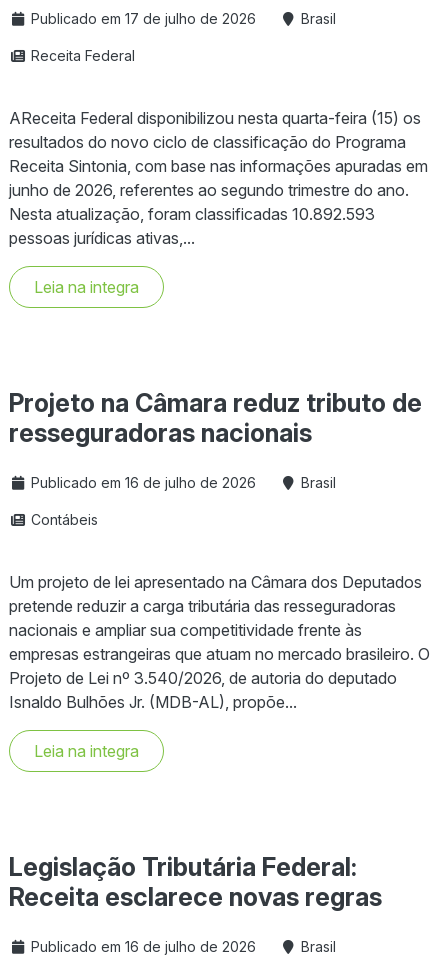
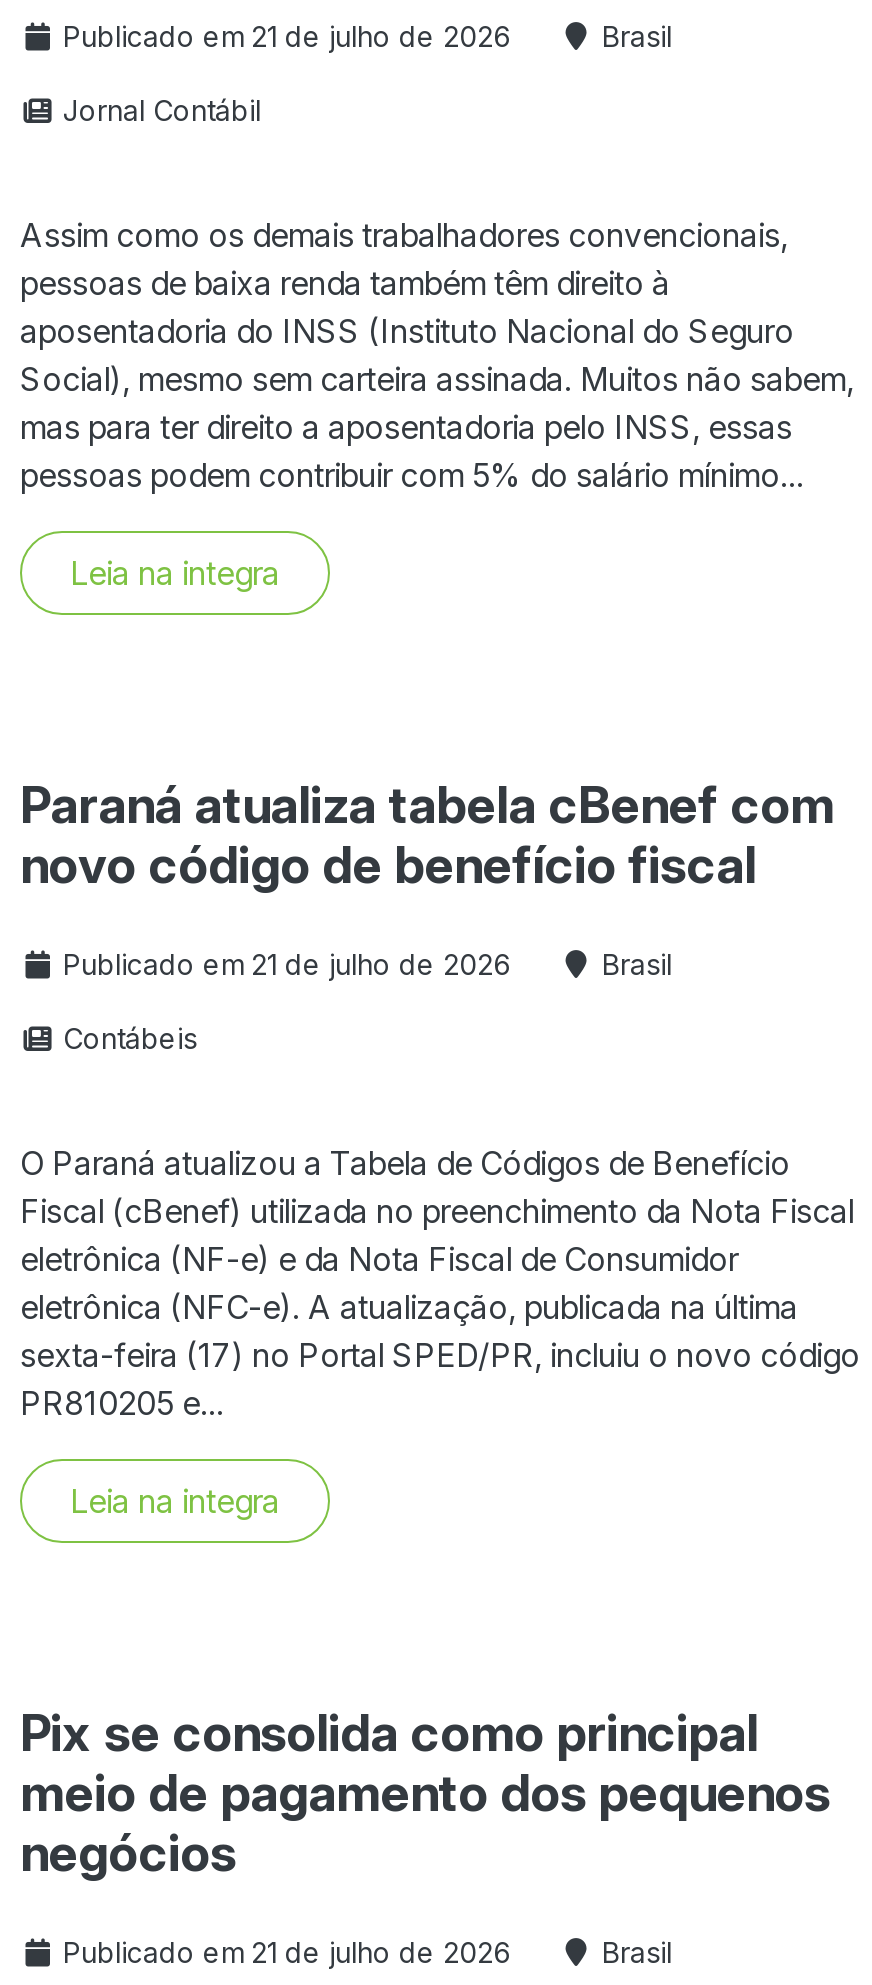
[26,10,255,27] Publicado em 17 de julho de 2026 -> [55,19,511,53] Publicado em 21 de julho de 2026
[26,47,134,64] Receita Federal -> [55,93,261,127] Jornal Contábil
[9,108,428,248] AReceita Federal disponibilizou nesta quarta-feira (15) os | resultados do novo ciclo de classificação do Programa | Receita Sintonia, com base nas informações apuradas em | junho de 2026, referentes ao segundo trimestre do ano. | Nesta atualização, foram classificadas 10.892.593 | pessoas jurídicas ativas,... -> [20,215,854,495] Assim como os demais trabalhadores convencionais, | pessoas de baixa renda também têm direito à | aposentadoria do INSS (Instituto Nacional do Seguro | Social), mesmo sem carteira assinada. Muitos não sabem, | mas para ter direito a aposentadoria pelo INSS, essas | pessoas podem contribuir com 5% do salário mínimo...
[9,388,422,448] Projeto na Câmara reduz tributo de | resseguradoras nacionais -> [20,775,834,895] Paraná atualiza tabela cBenef com | novo código de benefício fiscal
[26,474,255,491] Publicado em 16 de julho de 2026 -> [55,947,511,981] Publicado em 21 de julho de 2026
[9,572,430,712] Um projeto de lei apresentado na Câmara dos Deputados | pretende reduzir a carga tributária das resseguradoras | nacionais e ampliar sua competitividade frente às | empresas estrangeiras que atuam no mercado brasileiro. O | Projeto de Lei nº 3.540/2026, de autoria do deputado | Isnaldo Bulhões Jr. (MDB-AL), propõe... -> [20,1143,860,1423] O Paraná atualizou a Tabela de Códigos de Benefício | Fiscal (cBenef) utilizada no preenchimento da Nota Fiscal | eletrônica (NF-e) e da Nota Fiscal de Consumidor | eletrônica (NFC-e). A atualização, publicada na última | sexta-feira (17) no Portal SPED/PR, incluiu o novo código | PR810205 e...
[9,852,382,912] Legislação Tributária Federal: | Receita esclarece novas regras -> [20,1703,830,1883] Pix se consolida como principal | meio de pagamento dos pequenos | negócios
[26,938,255,955] Publicado em 16 de julho de 2026 -> [55,1935,511,1969] Publicado em 21 de julho de 2026

